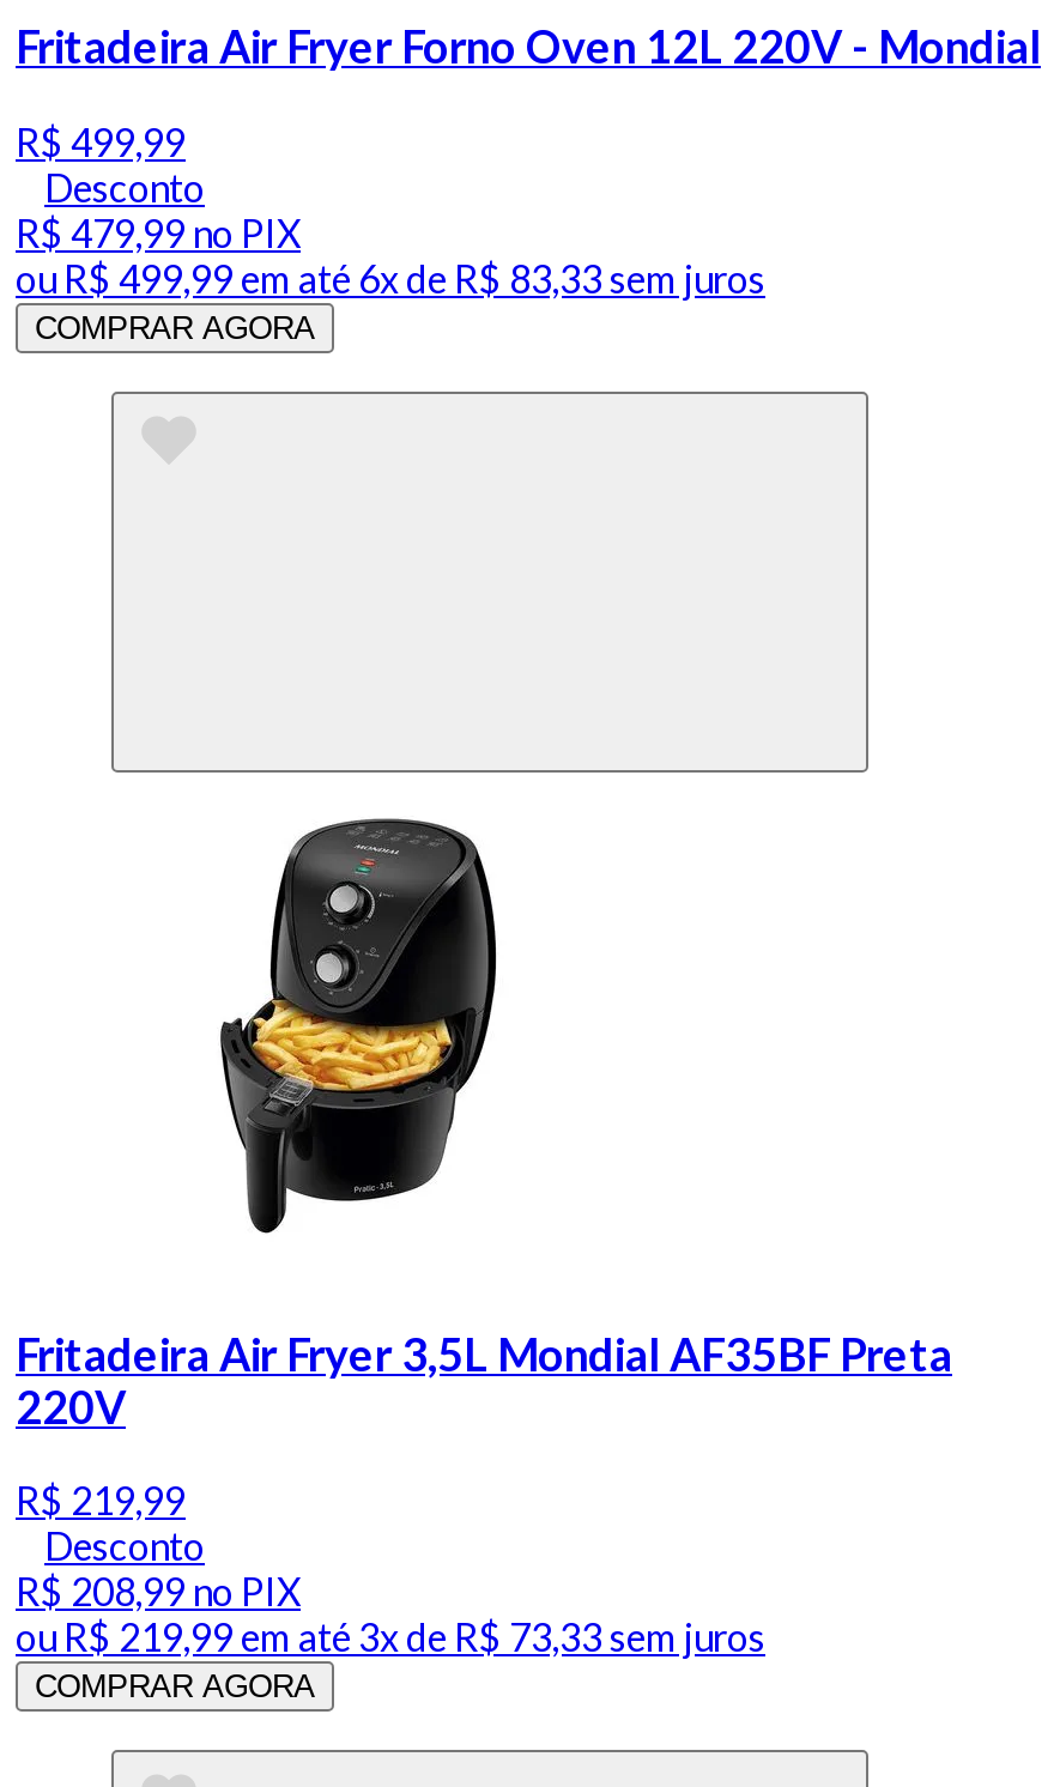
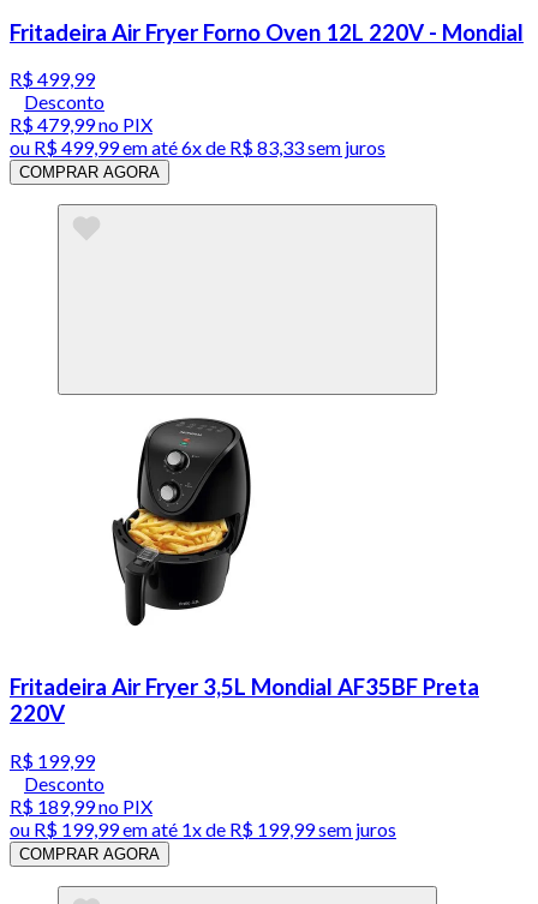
[16,1478,186,1523] R$ 219,99 -> [10,749,95,772] R$ 199,99
[16,1569,301,1614] R$ 208,99 no PIX -> [10,795,153,817] R$ 189,99 no PIX
[16,1614,765,1660] ou R$ 219,99 em até 3x de R$ 73,33 sem juros -> [10,817,396,840] ou R$ 199,99 em até 1x de R$ 199,99 sem juros

